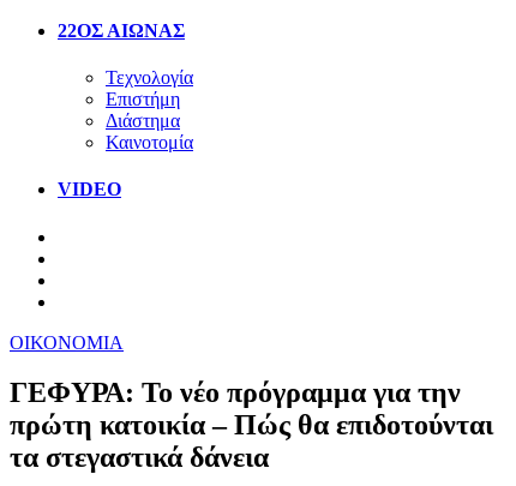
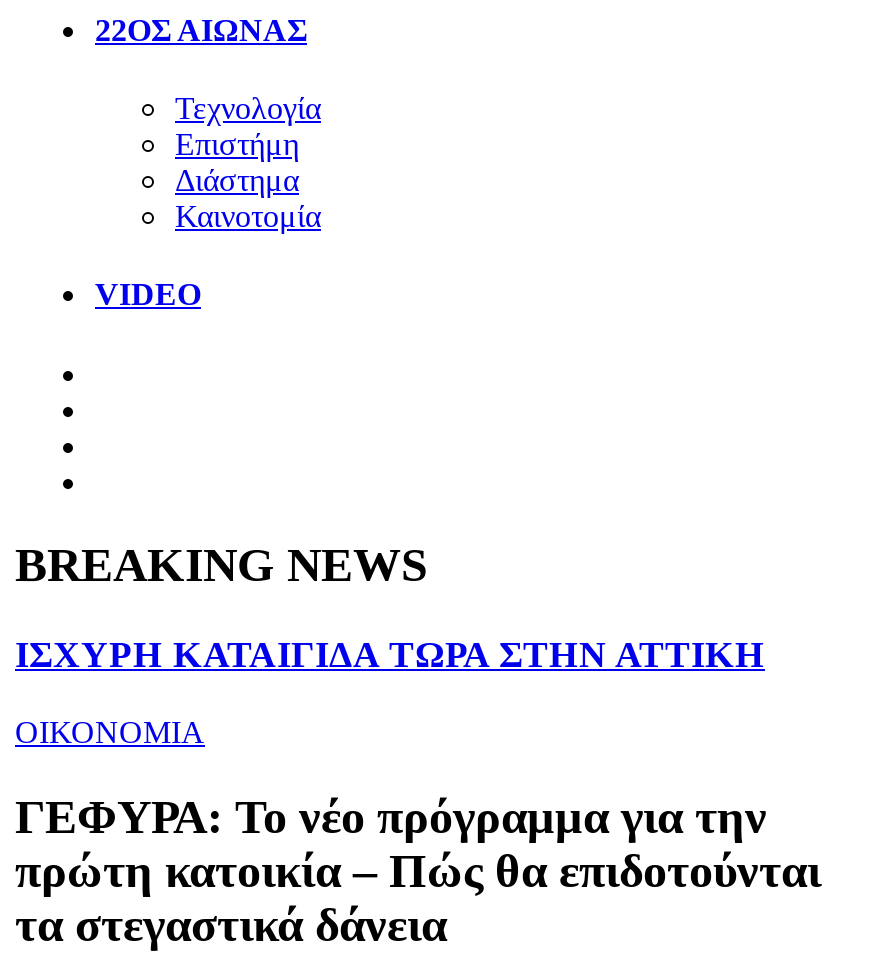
none -> [15,540,765,676] BREAKING NEWS | ΙΣΧΥΡΗ ΚΑΤΑΙΓΙΔΑ ΤΩΡΑ ΣΤΗΝ ΑΤΤΙΚΗ

